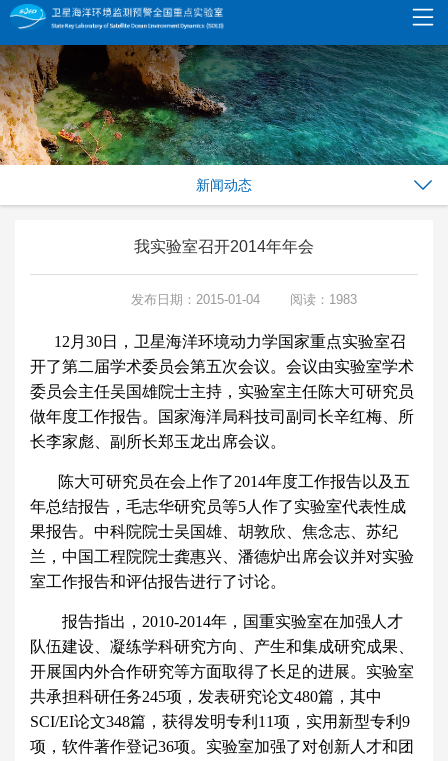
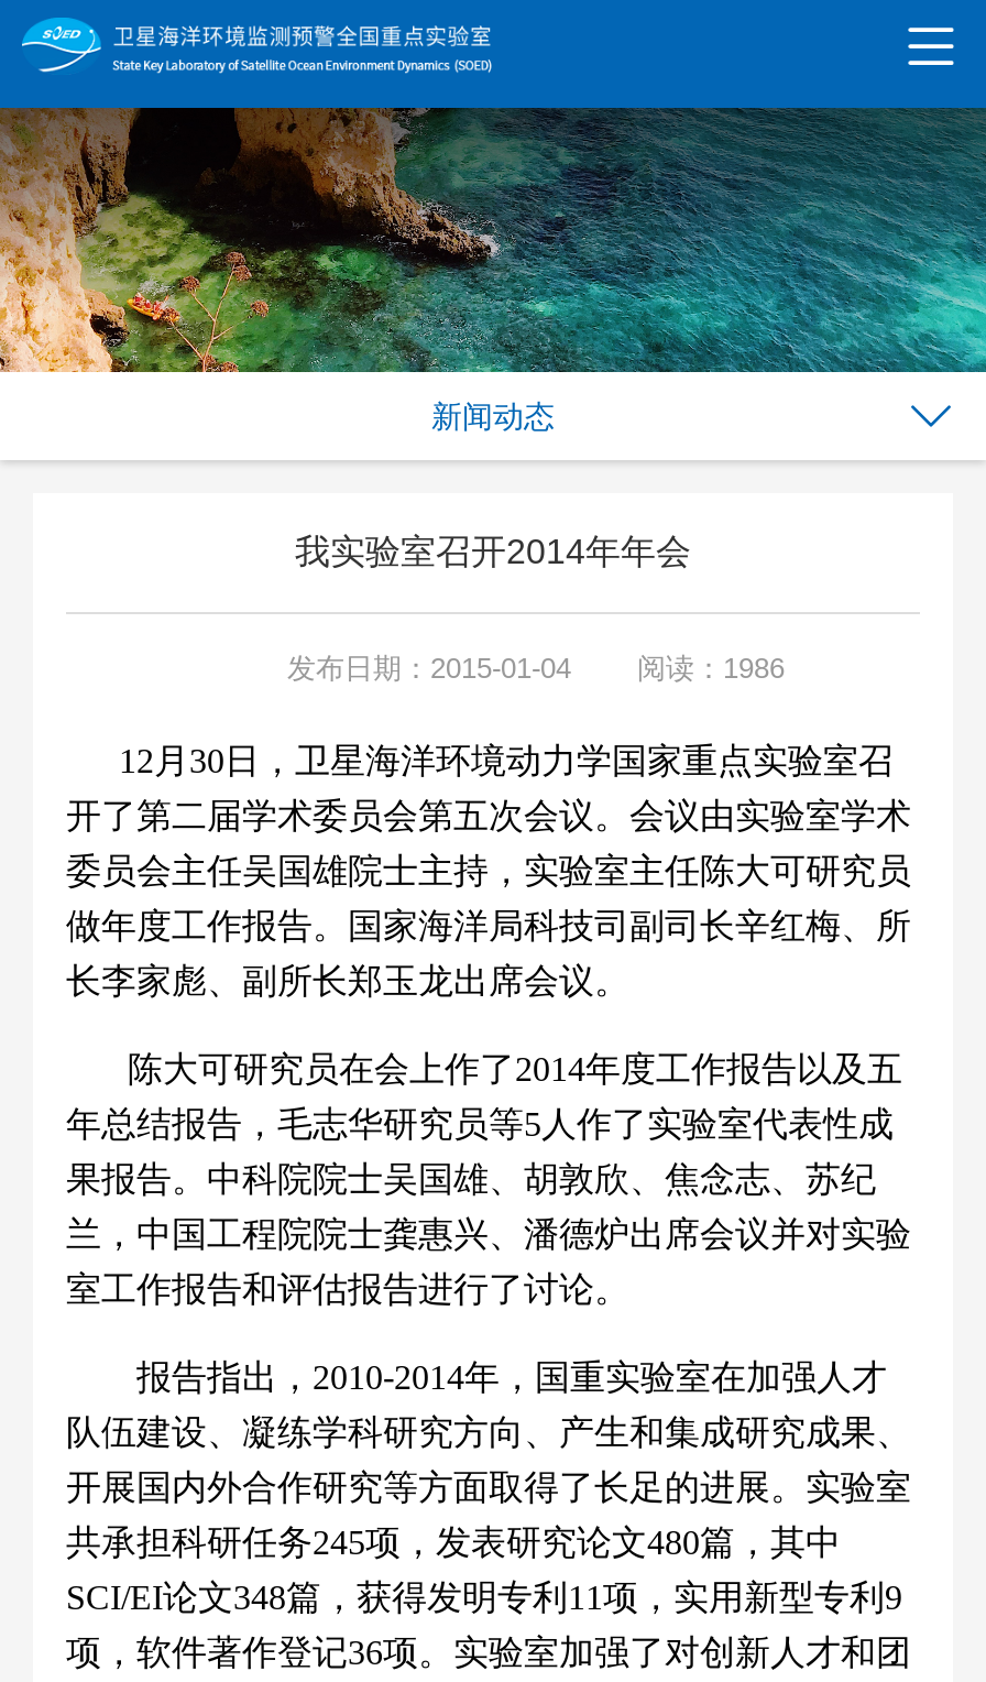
[130,292,356,307] 发布日期：2015-01-04 阅读：1983 -> [287,652,785,685] 发布日期：2015-01-04 阅读：1986

